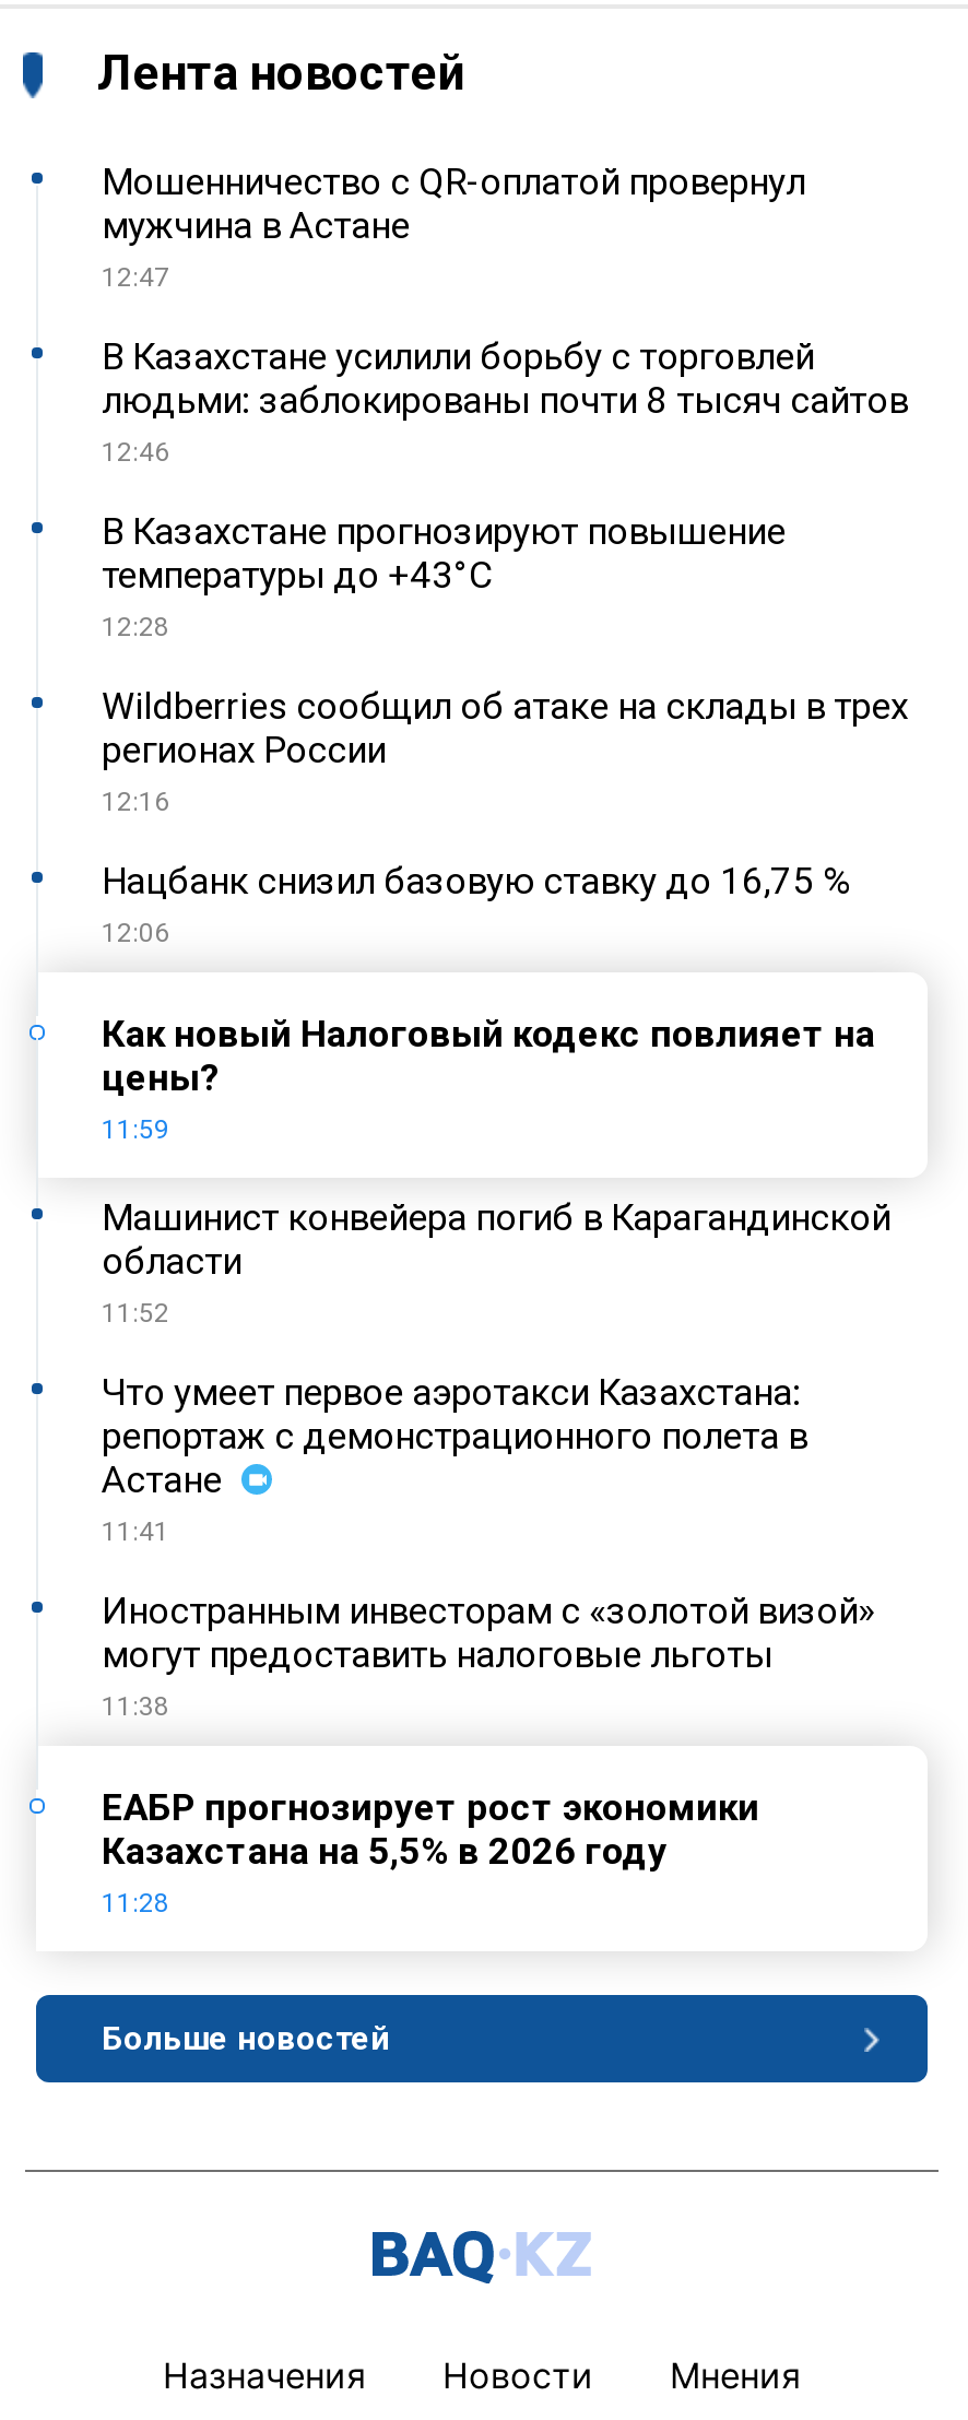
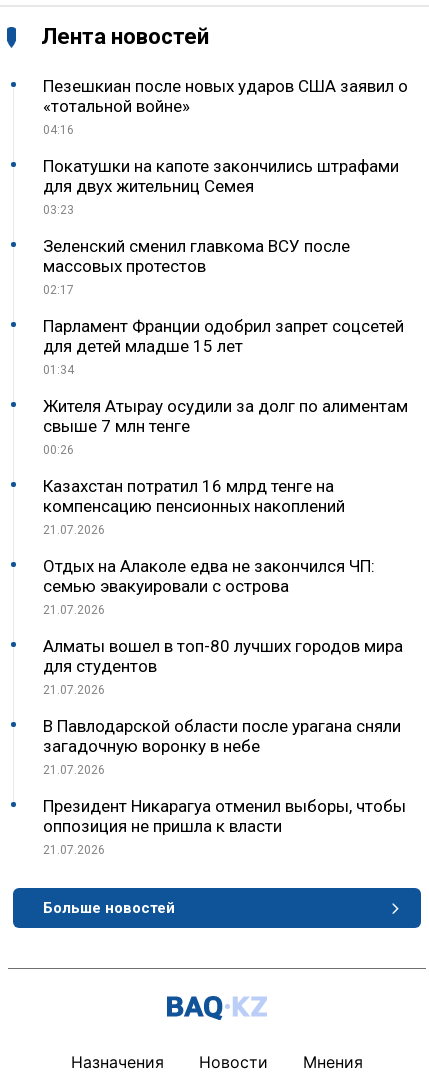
[102,160,805,293] Мошенничество с QR-оплатой провернул | мужчина в Астане | 12:47 -> [43,76,408,137] Пезешкиан после новых ударов США заявил о | «тотальной войне» | 04:16
[102,335,908,468] В Казахстане усилили борьбу с торговлей | людьми: заблокированы почти 8 тысяч сайтов | 12:46 -> [43,156,399,217] Покатушки на капоте закончились штрафами | для двух жительниц Семея | 03:23
[102,510,786,643] В Казахстане прогнозируют повышение | температуры до +43°C | 12:28 -> [43,236,350,297] Зеленский сменил главкома ВСУ после | массовых протестов | 02:17
[102,685,908,818] Wildberries сообщил об атаке на склады в трех | регионах России | 12:16 -> [43,316,404,377] Парламент Франции одобрил запрет соцсетей | для детей младше 15 лет | 01:34
[102,859,851,949] Нацбанк снизил базовую ставку до 16,75 % | 12:06 -> [43,396,408,457] Жителя Атырау осудили за долг по алиментам | свыше 7 млн тенге | 00:26
[102,1012,875,1146] Как новый Налоговый кодекс повлияет на | цены? | 11:59 -> [43,476,345,537] Казахстан потратил 16 млрд тенге на | компенсацию пенсионных накоплений | 21.07.2026
[102,1196,890,1329] Машинист конвейера погиб в Карагандинской | области | 11:52 -> [43,556,375,617] Отдых на Алаколе едва не закончился ЧП: | семью эвакуировали с острова | 21.07.2026
[102,1371,807,1548] Что умеет первое аэротакси Казахстана: | репортаж с демонстрационного полета в | Астане | 11:41 -> [43,636,403,697] Алматы вошел в топ-80 лучших городов мира | для студентов | 21.07.2026
[102,1589,875,1723] Иностранным инвесторам с «золотой визой» | могут предоставить налоговые льготы | 11:38 -> [43,716,401,777] В Павлодарской области после урагана сняли | загадочную воронку в небе | 21.07.2026
[102,1786,759,1919] ЕАБР прогнозирует рост экономики | Казахстана на 5,5% в 2026 году | 11:28 -> [43,796,406,857] Президент Никарагуа отменил выборы, чтобы | оппозиция не пришла к власти | 21.07.2026

